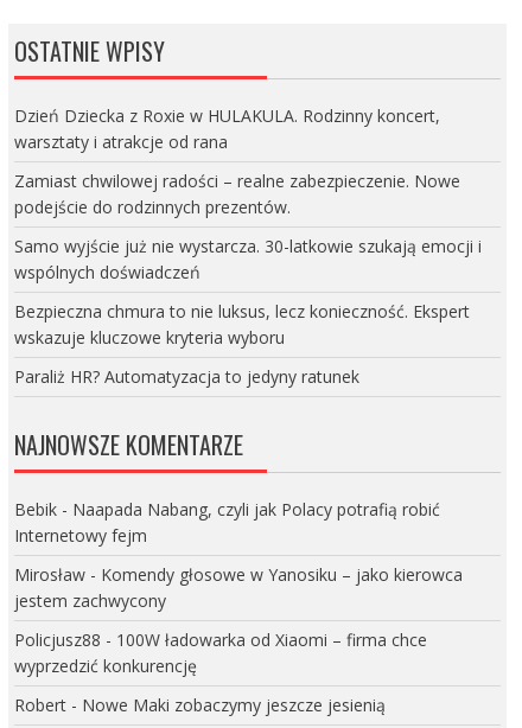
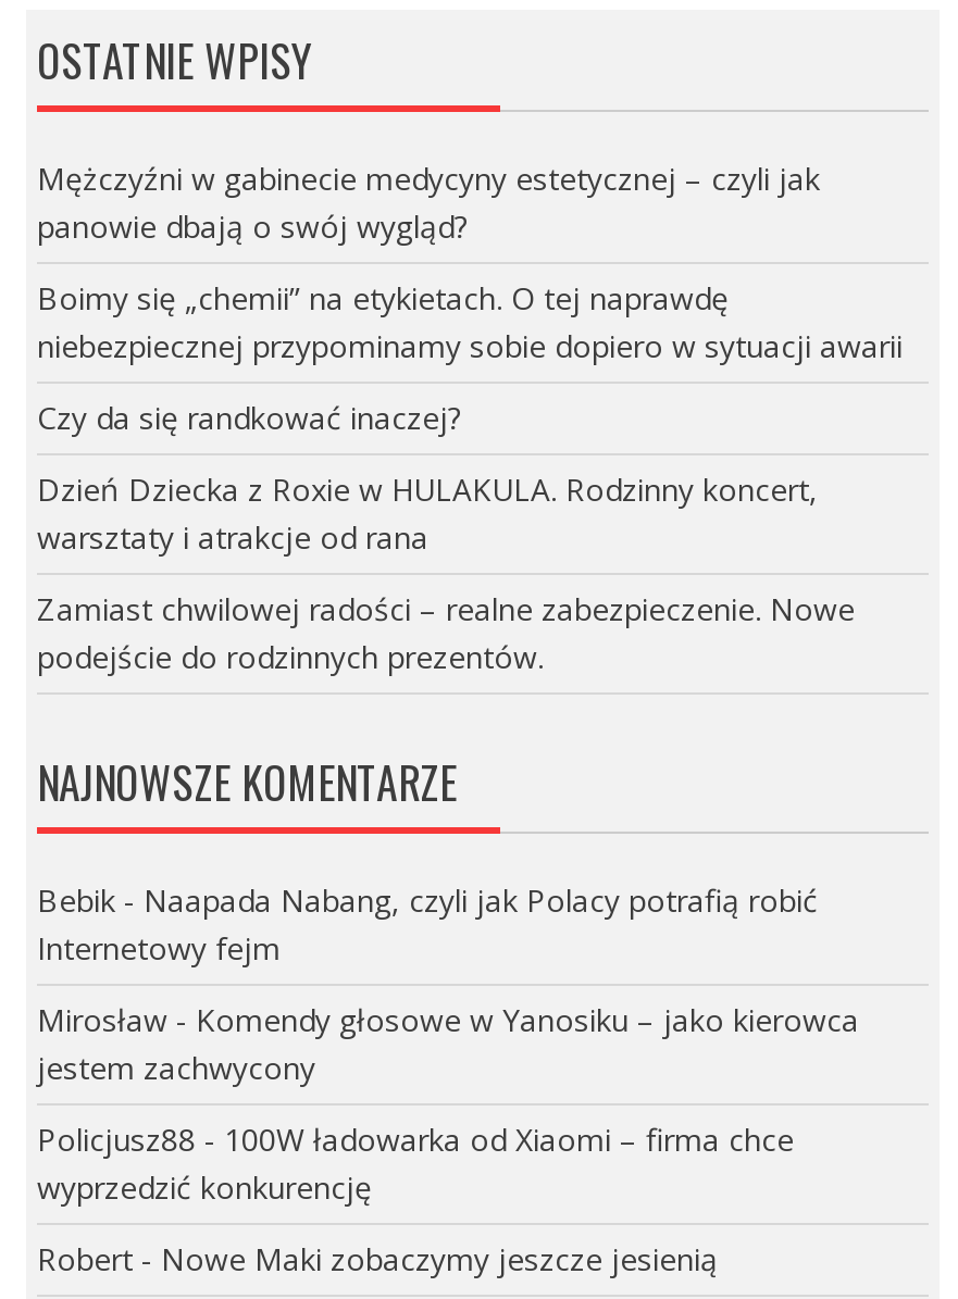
none -> [37,157,903,438] Mężczyźni w gabinecie medycyny estetycznej – czyli jak | panowie dbają o swój wygląd? | Boimy się „chemii” na etykietach. O tej naprawdę | niebezpiecznej przypominamy sobie dopiero w sytuacji awarii | Czy da się randkować inaczej?
moved [14,104,460,218] -> [37,468,855,677]: Dzień Dziecka z Roxie w HULAKULA. Rodzinny koncert, | warsztaty i atrakcje od rana | Zamiast chwilowej radości – realne zabezpieczenie. Nowe | podejście do rodzinnych prezentów.
[14,235,482,388] Samo wyjście już nie wystarcza. 30-latkowie szukają emocji i | wspólnych doświadczeń | Bezpieczna chmura to nie luksus, lecz konieczność. Ekspert | wskazuje kluczowe kryteria wyboru | Paraliż HR? Automatyzacja to jedyny ratunek -> none

